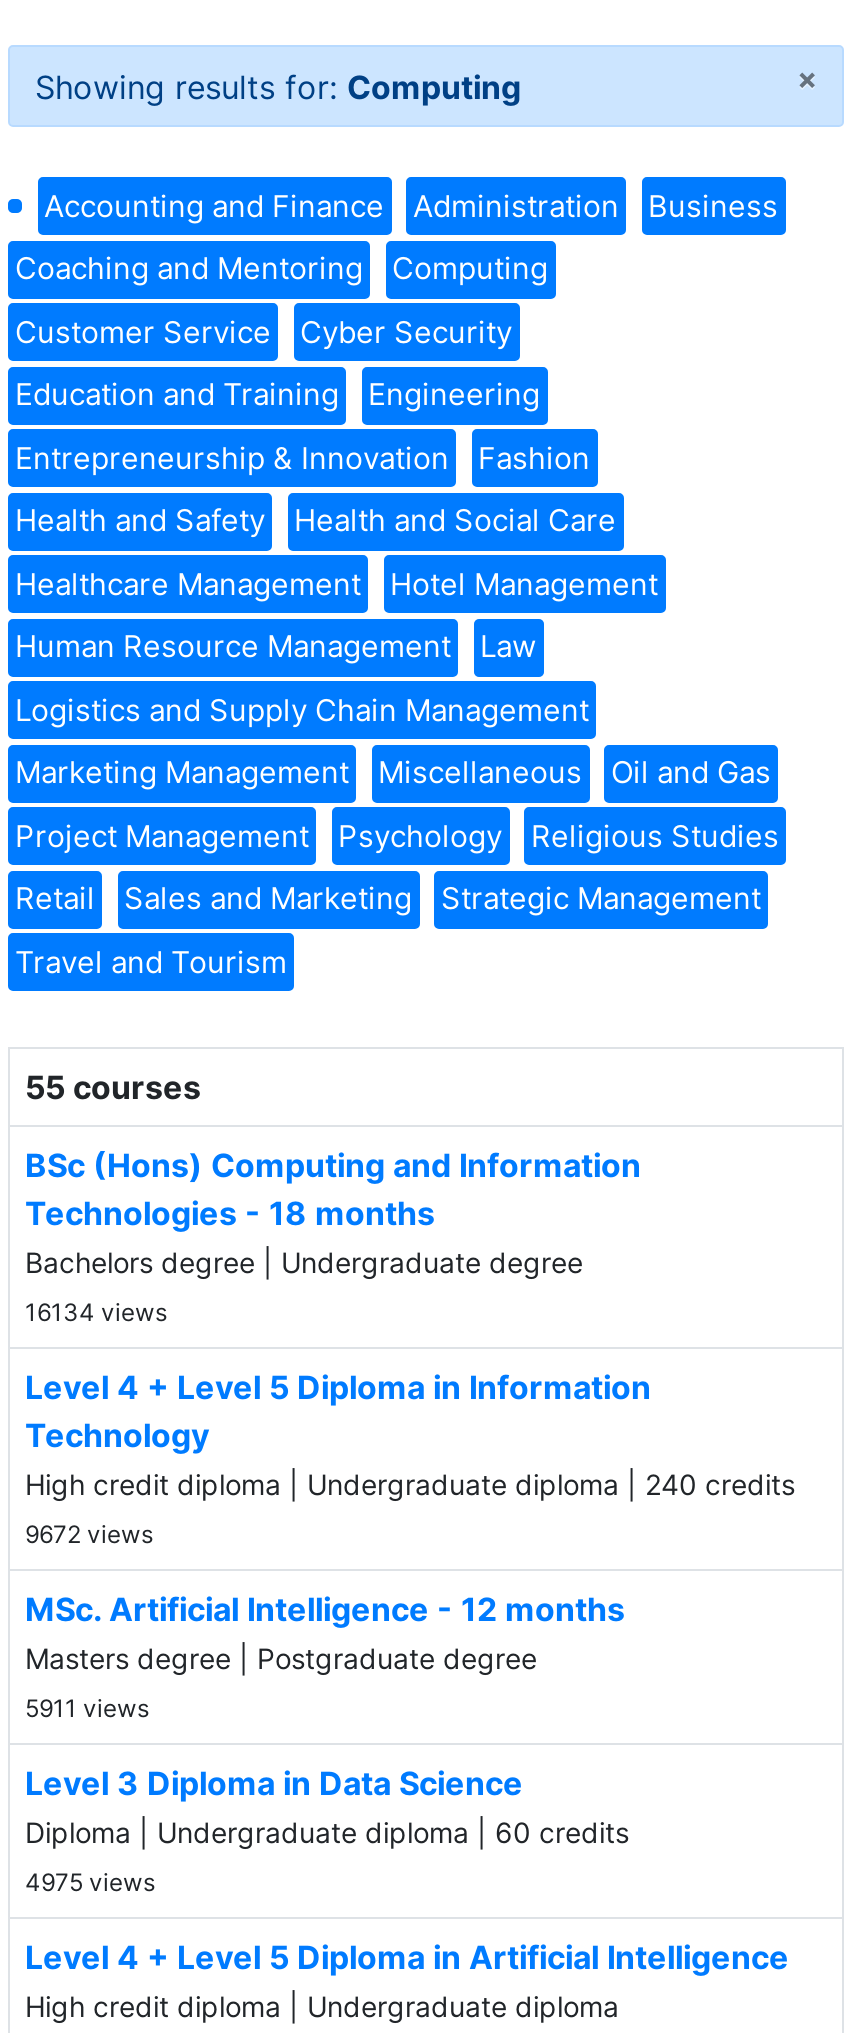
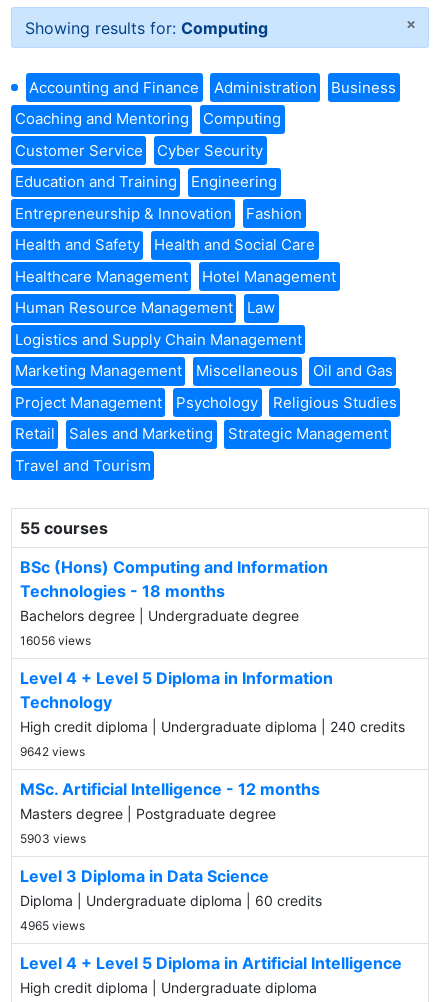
[25,1296,167,1326] 16134 views -> [19,632,90,647] 16056 views
[25,1518,153,1548] 9672 views -> [19,743,84,758] 9642 views
[25,1692,149,1722] 5911 views -> [19,830,85,845] 5903 views
[25,1866,155,1896] 4975 views -> [19,917,84,932] 4965 views

